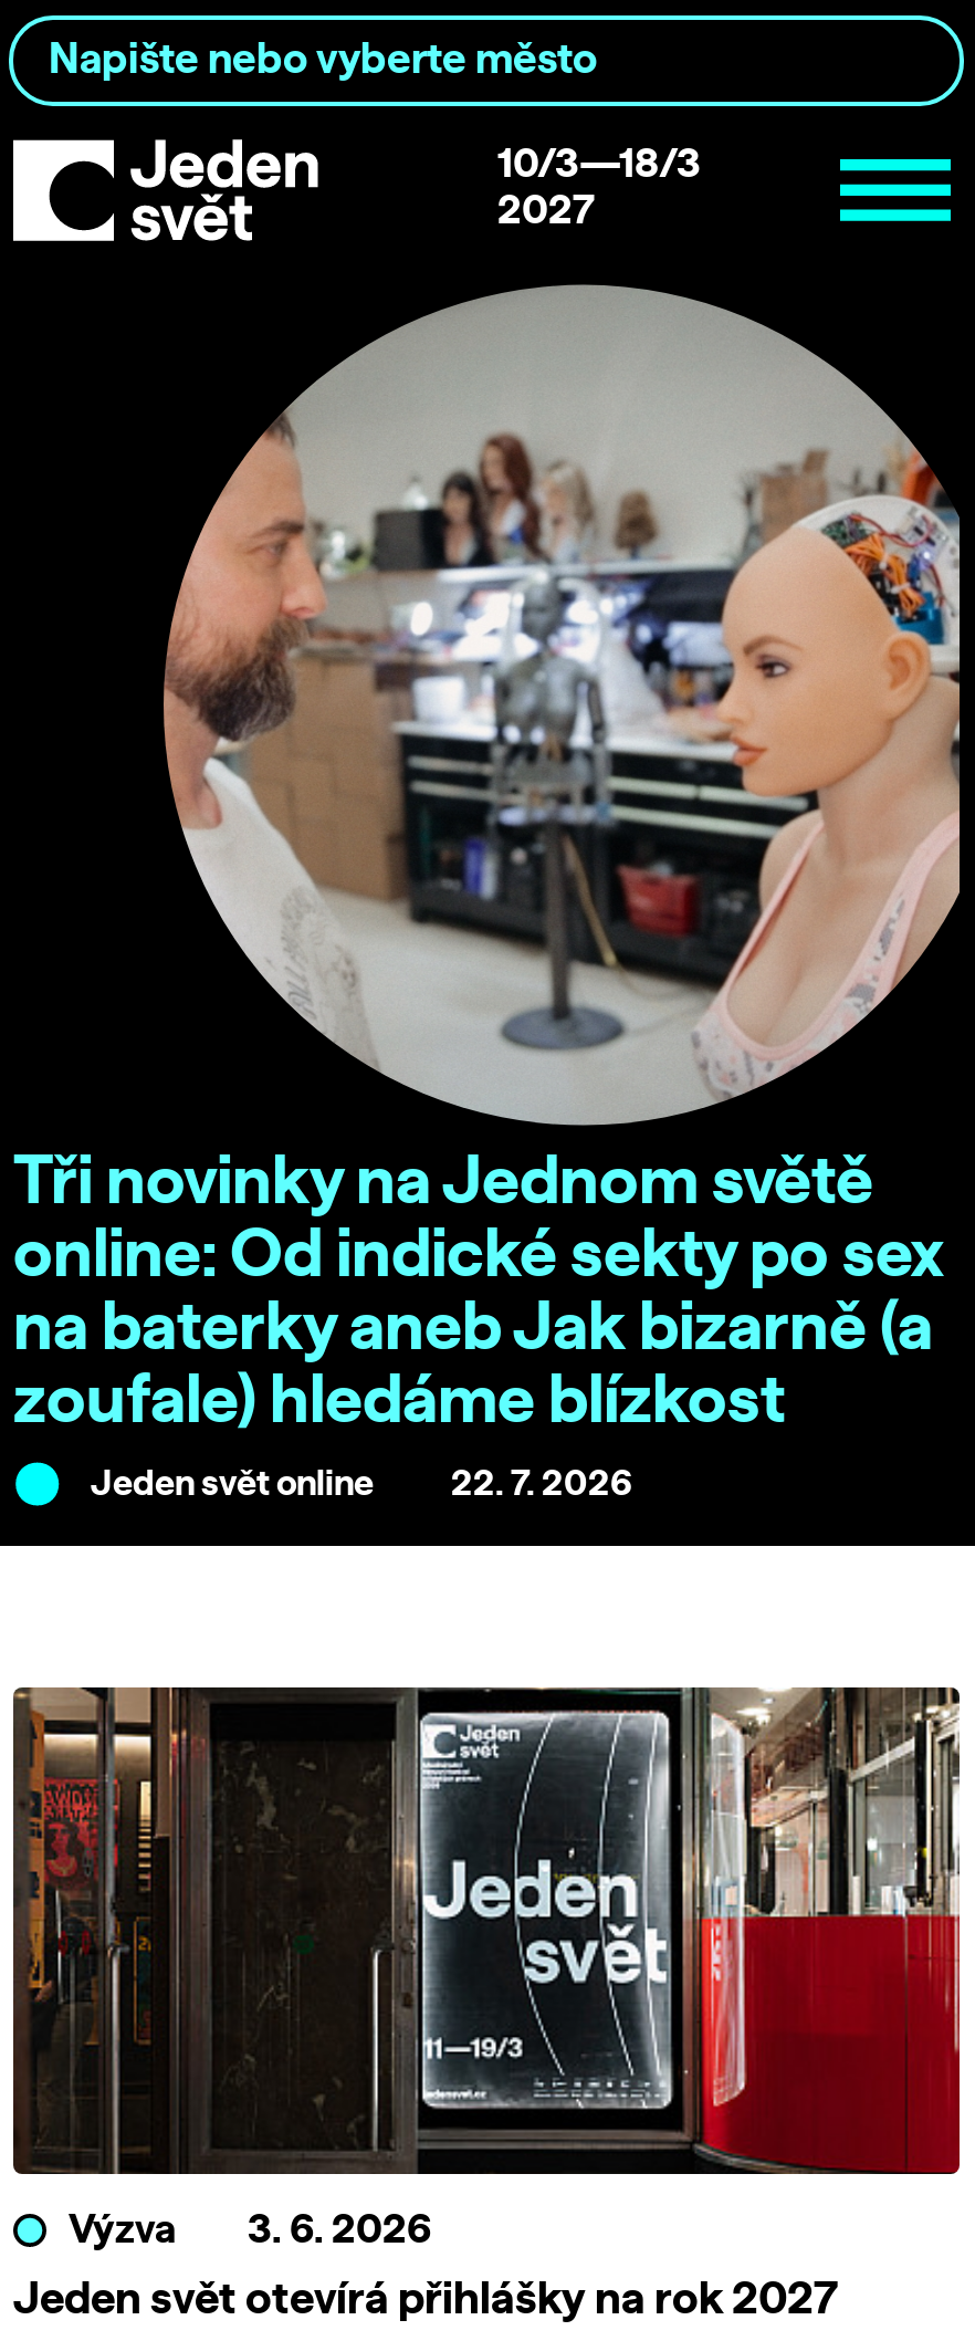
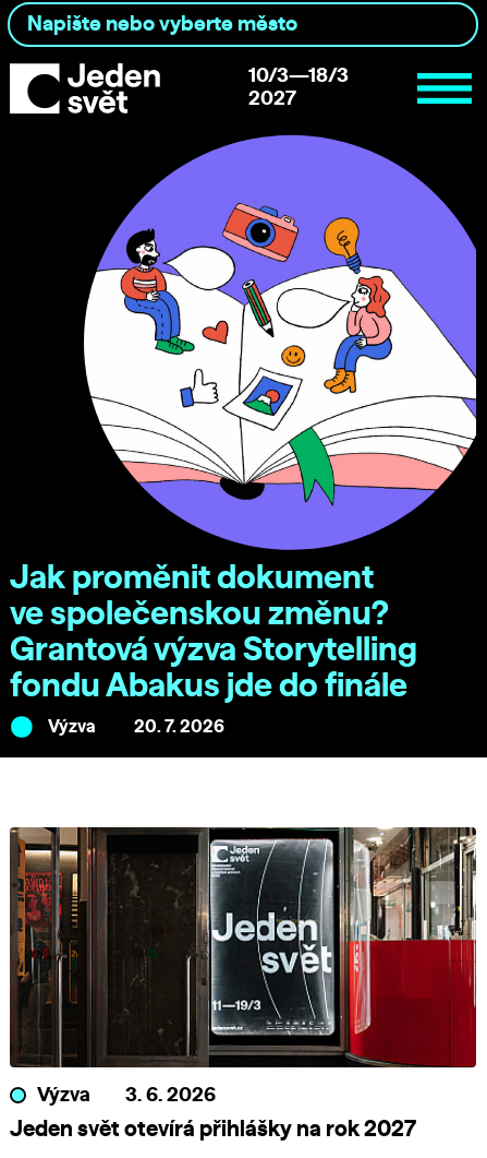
[13,283,962,1435] [image] | Tři novinky na Jednom světě | online: Od indické sekty po sex | na baterky aneb Jak bizarně (a | zoufale) hledáme blízkost -> [10,134,477,703] [image] | Jak proměnit dokument | ve společenskou změnu? | Grantová výzva Storytelling | fondu Abakus jde do finále
[91,1466,632,1501] Jeden svět online | 22. 7. 2026 -> [48,718,224,735] Výzva | 20. 7. 2026

